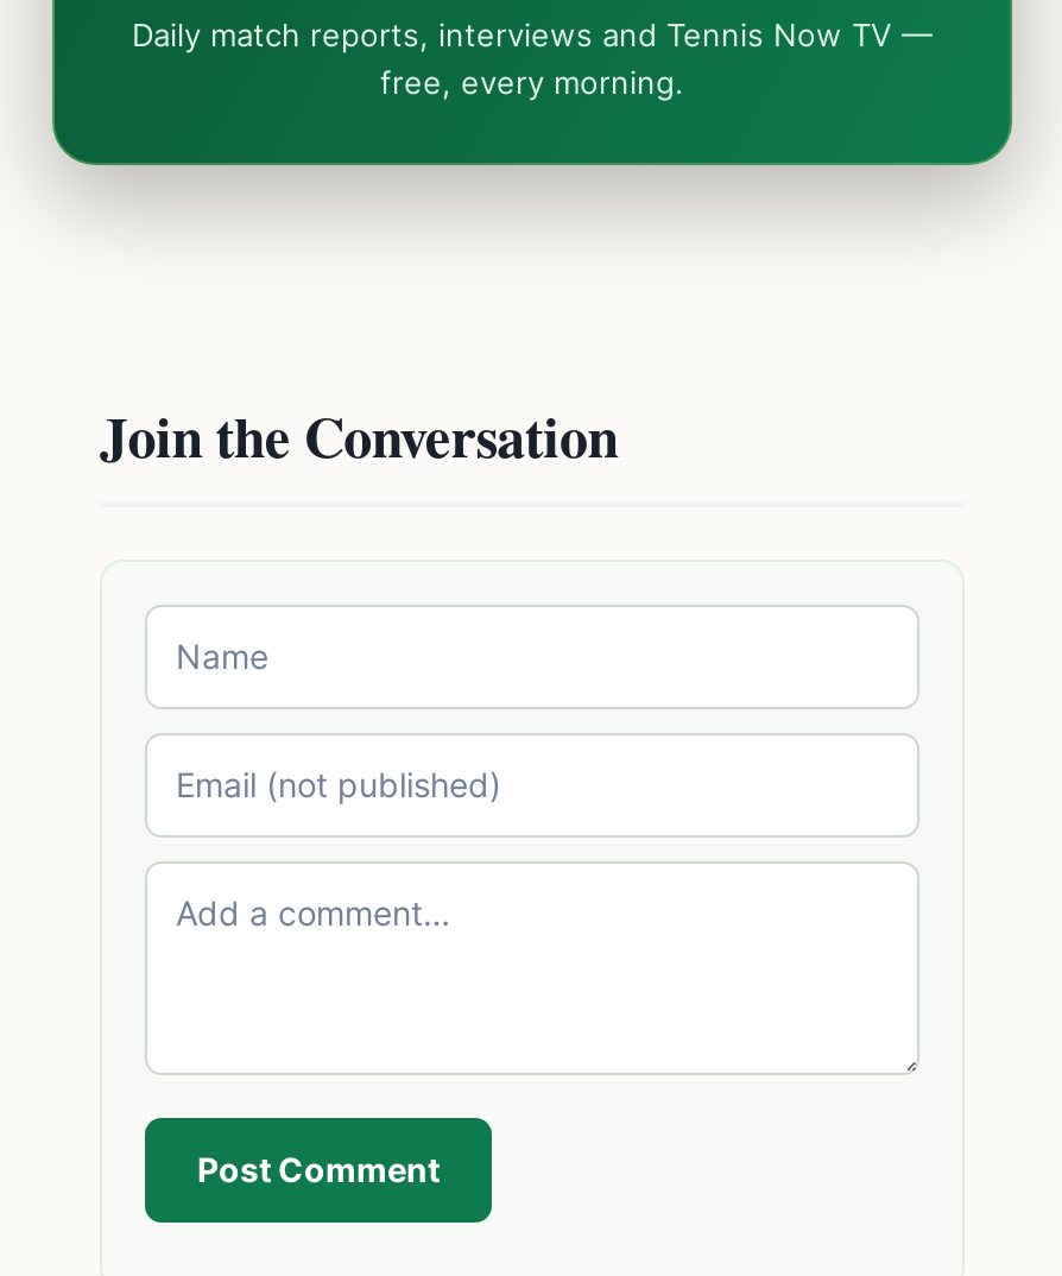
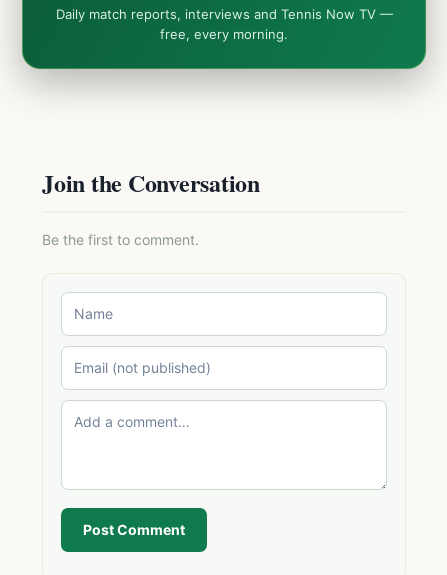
none -> [42,231,199,248] Be the first to comment.

